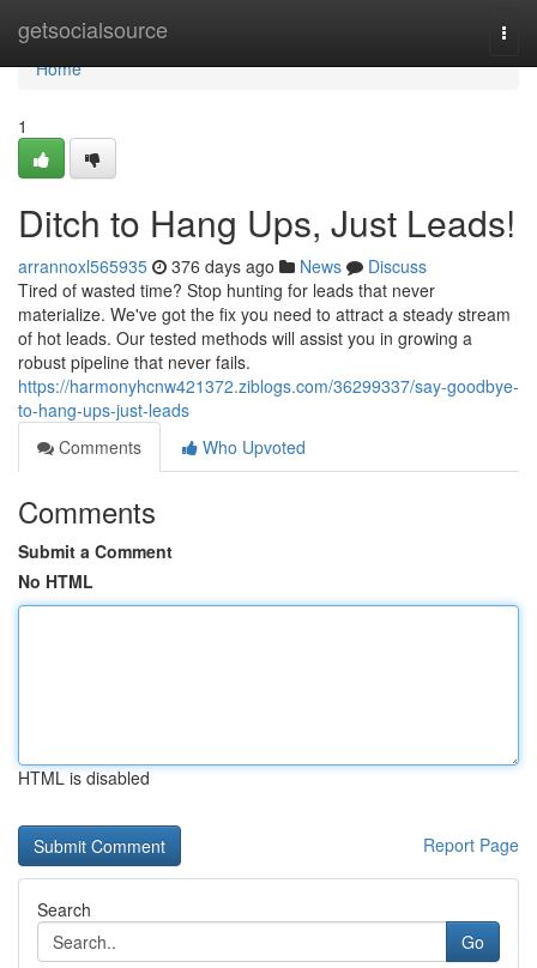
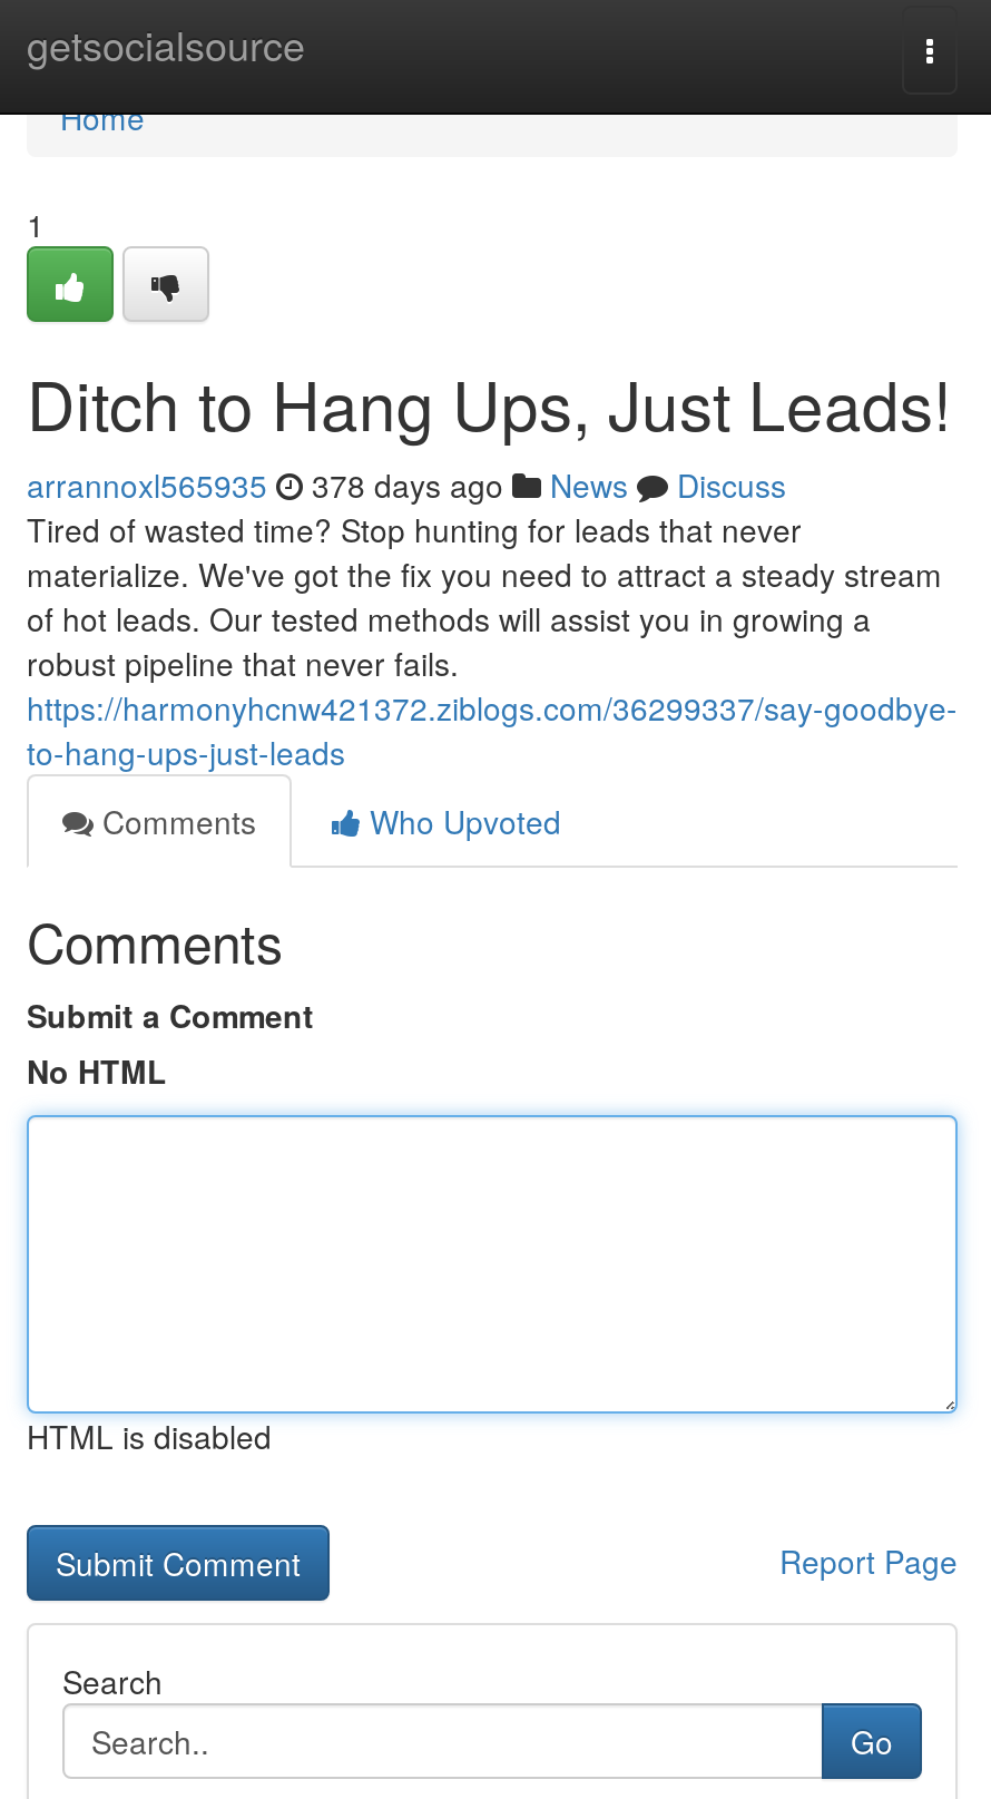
[18,254,427,278] arrannoxl565935 376 days ago News Discuss -> [27,462,786,507] arrannoxl565935 378 days ago News Discuss

